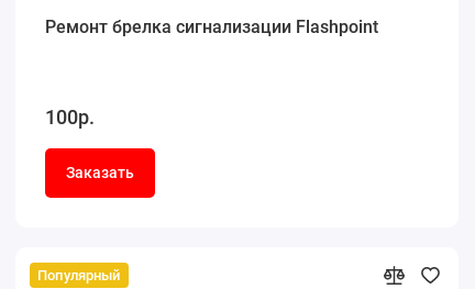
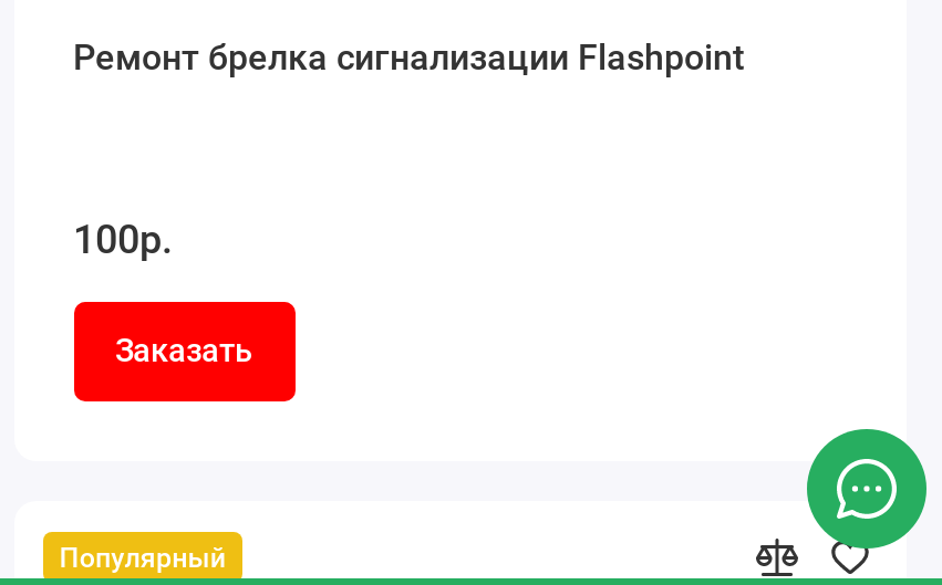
none -> [805,426,929,550] [image]

